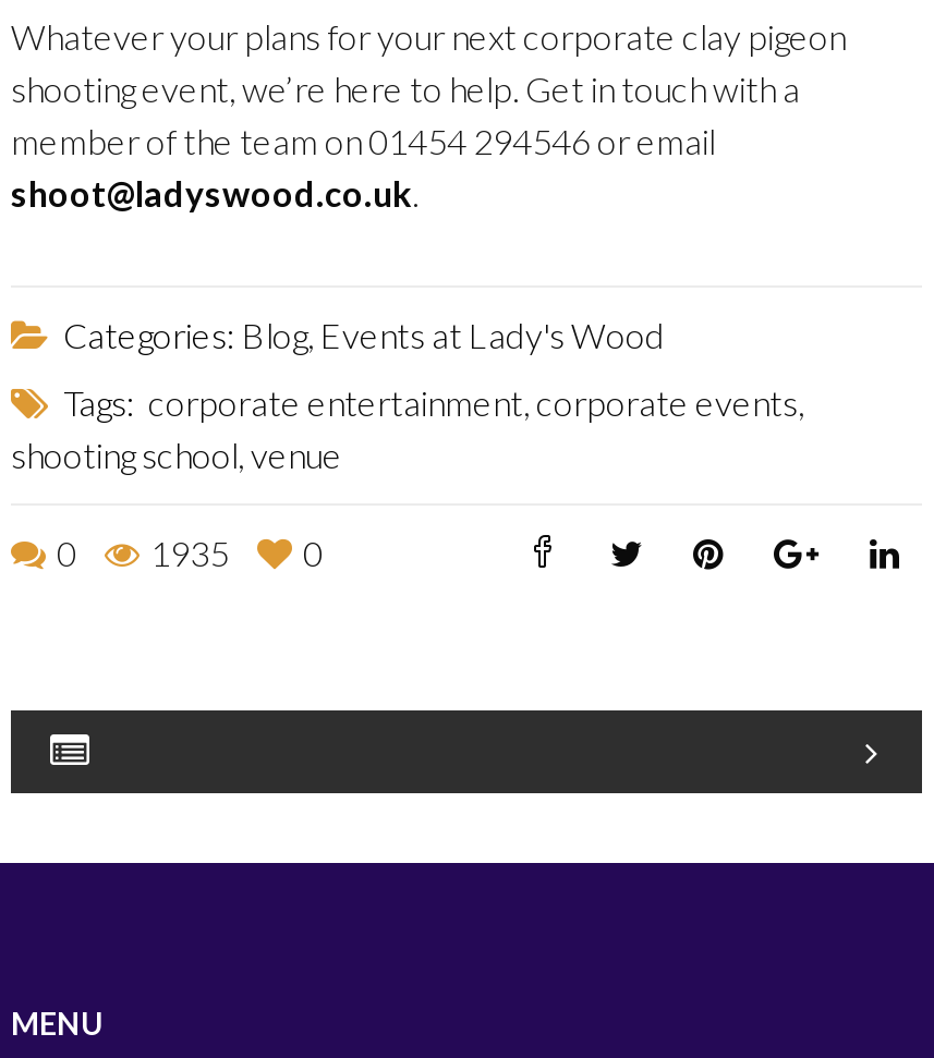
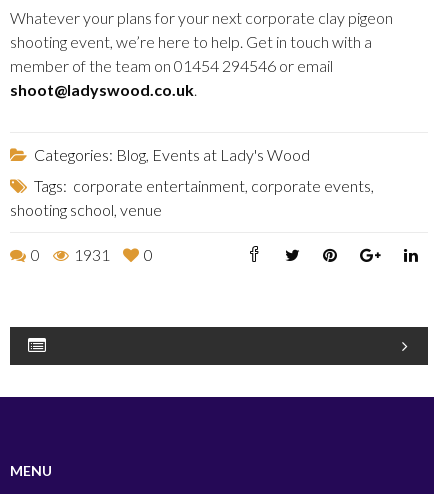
[150,532,229,574] 1935 -> [74,245,110,264] 1931

